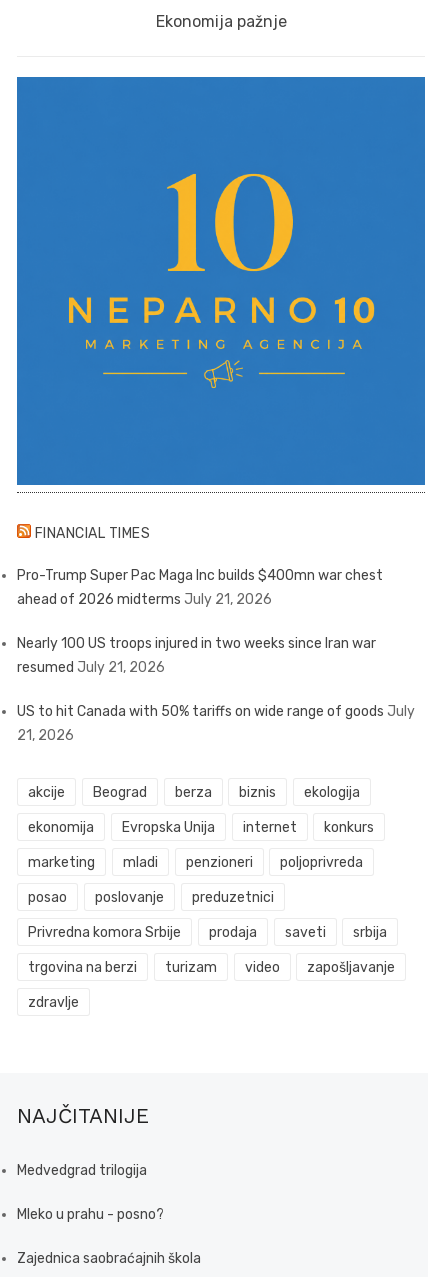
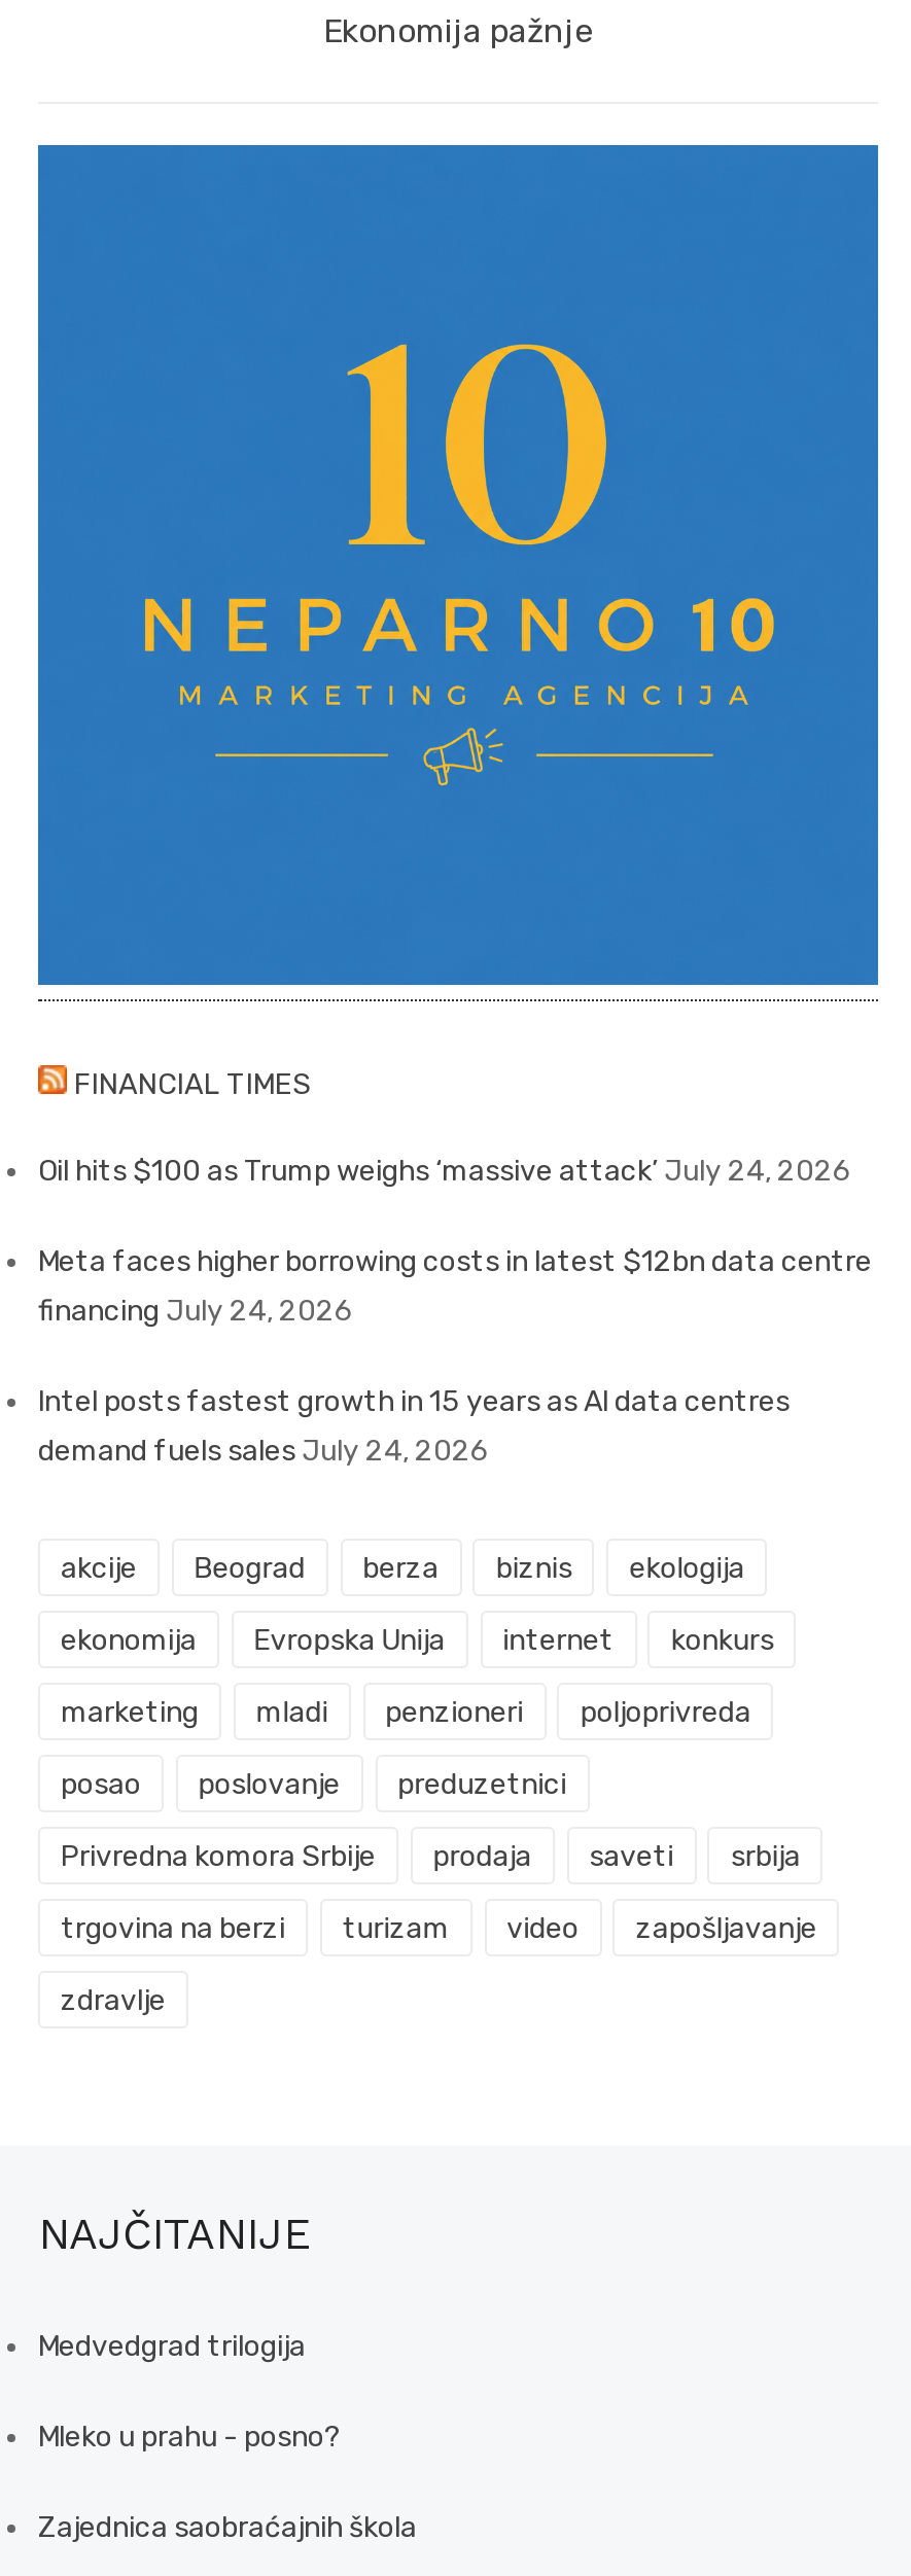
[17,567,383,608] Pro-Trump Super Pac Maga Inc builds $400mn war chest | ahead of 2026 midterms July 21, 2026 -> [38,1154,851,1189] Oil hits $100 as Trump weighs ‘massive attack’ July 24, 2026
[17,635,376,676] Nearly 100 US troops injured in two weeks since Iran war | resumed July 21, 2026 -> [38,1244,872,1329] Meta faces higher borrowing costs in latest $12bn data centre | financing July 24, 2026
[17,703,415,744] US to hit Canada with 50% tariffs on wide range of goods July | 21, 2026 -> [38,1384,790,1469] Intel posts fastest growth in 15 years as AI data centres | demand fuels sales July 24, 2026

